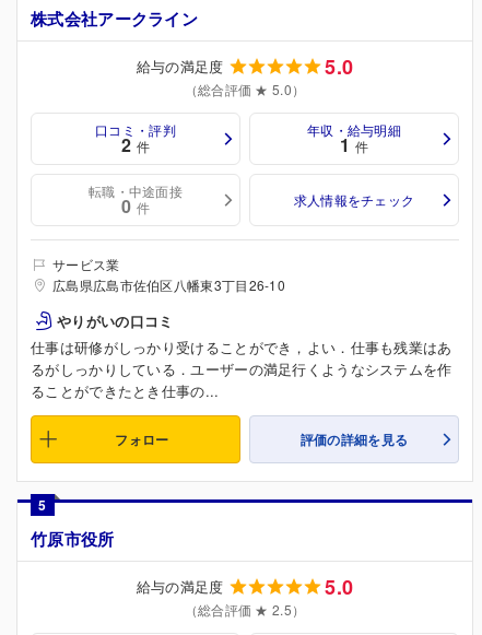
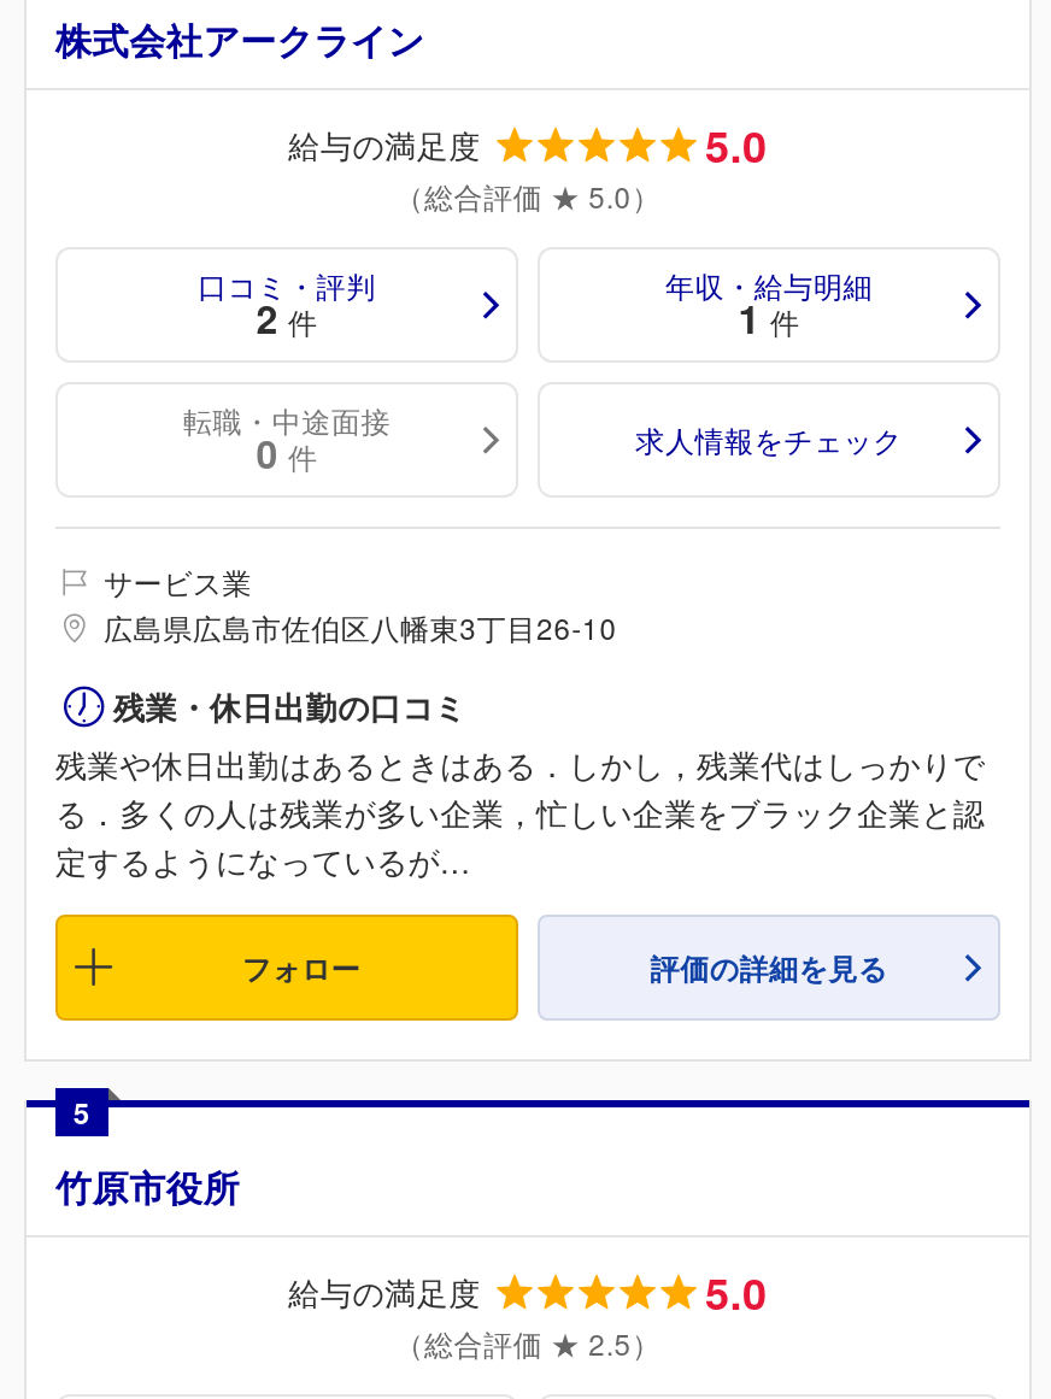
[31,310,452,401] やりがいの口コミ | 仕事は研修がしっかり受けることができ，よい．仕事も残業はあ | るがしっかりしている．ユーザーの満足行くようなシステムを作 | ることができたとき仕事の... -> [55,683,985,883] 残業・休日出勤の口コミ | 残業や休日出勤はあるときはある．しかし，残業代はしっかりで | る．多くの人は残業が多い企業，忙しい企業をブラック企業と認 | 定するようになっているが...

